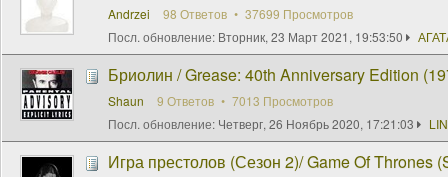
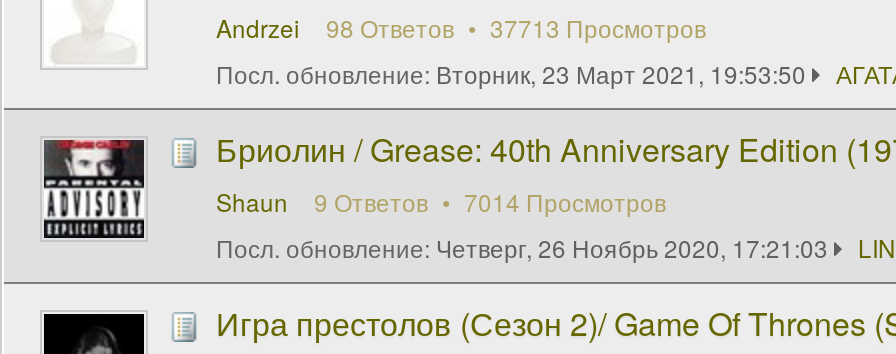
[108,4,353,21] Andrzei 98 Ответов 37699 Просмотров -> [216,9,706,43] Andrzei 98 Ответов 37713 Просмотров
[108,91,333,108] Shaun 9 Ответов 7013 Просмотров -> [216,183,666,217] Shaun 9 Ответов 7014 Просмотров

